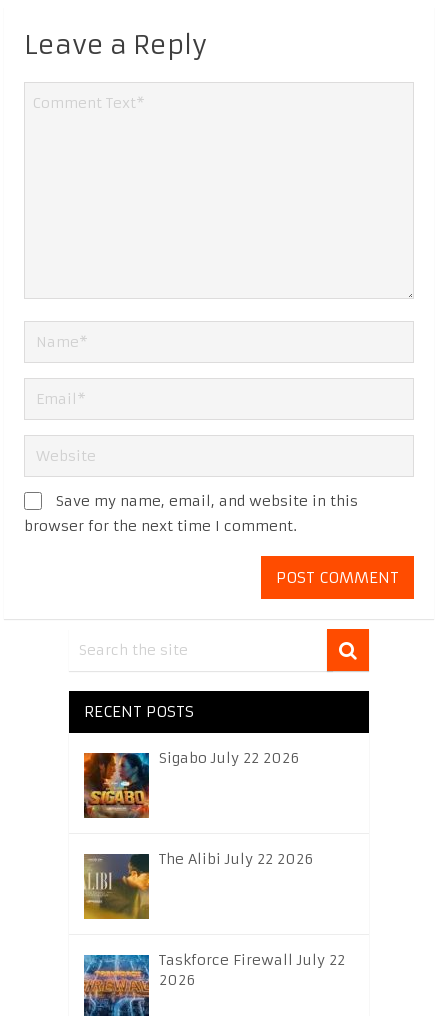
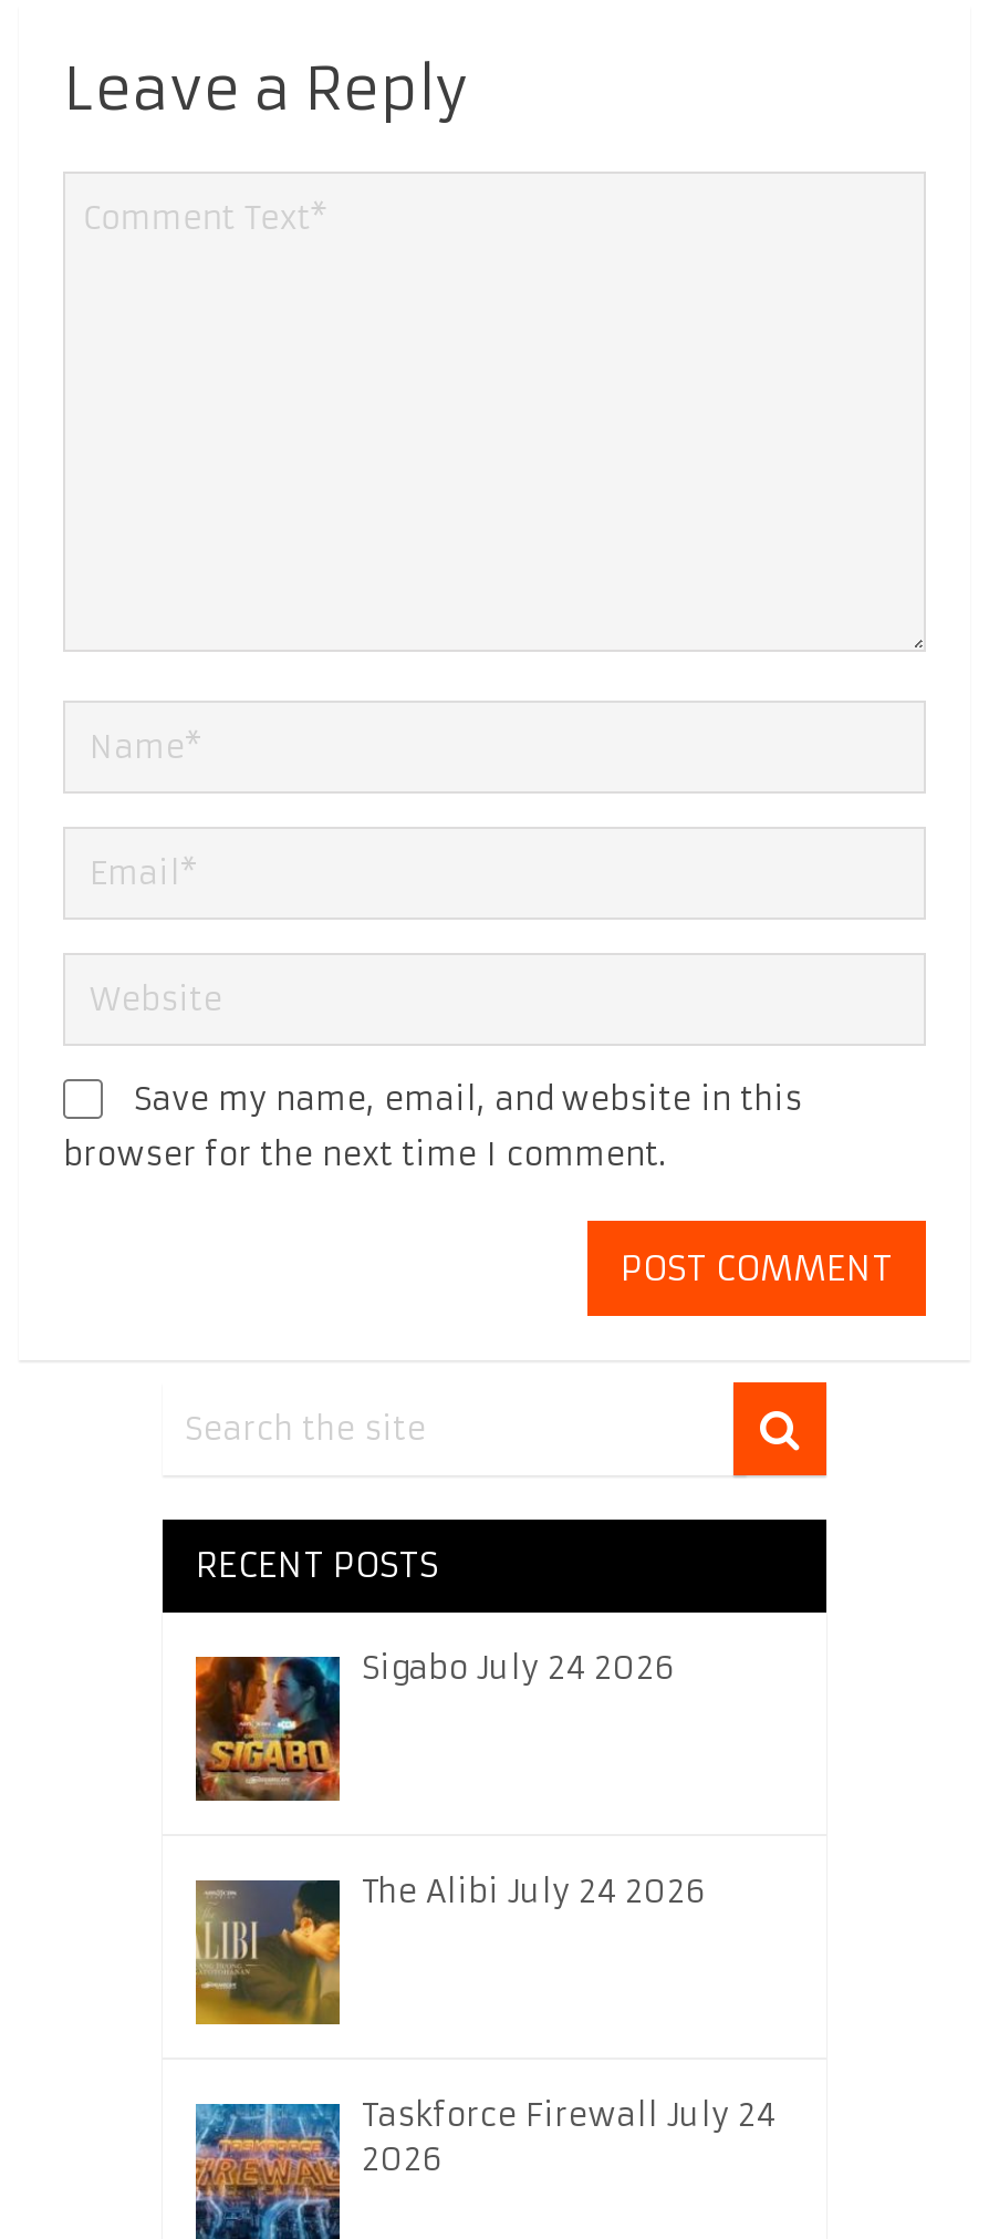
[159,749,299,767] Sigabo July 22 2026 -> [362,1649,674,1689] Sigabo July 24 2026
[159,850,313,868] The Alibi July 22 2026 -> [362,1872,705,1912] The Alibi July 24 2026
[159,951,345,969] Taskforce Firewall July 22 -> [362,2096,775,2136] Taskforce Firewall July 24

